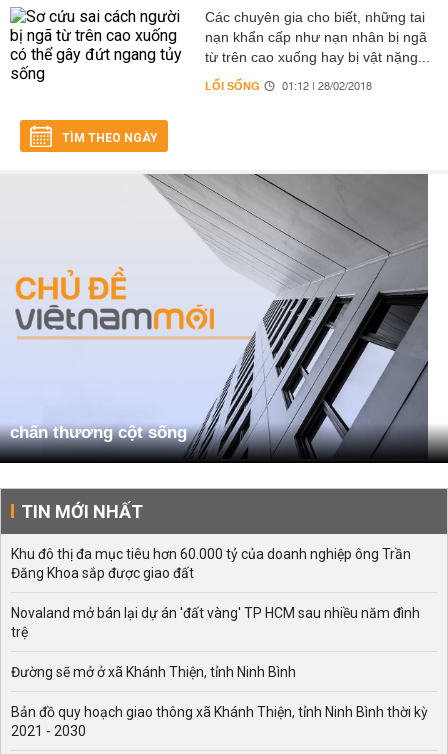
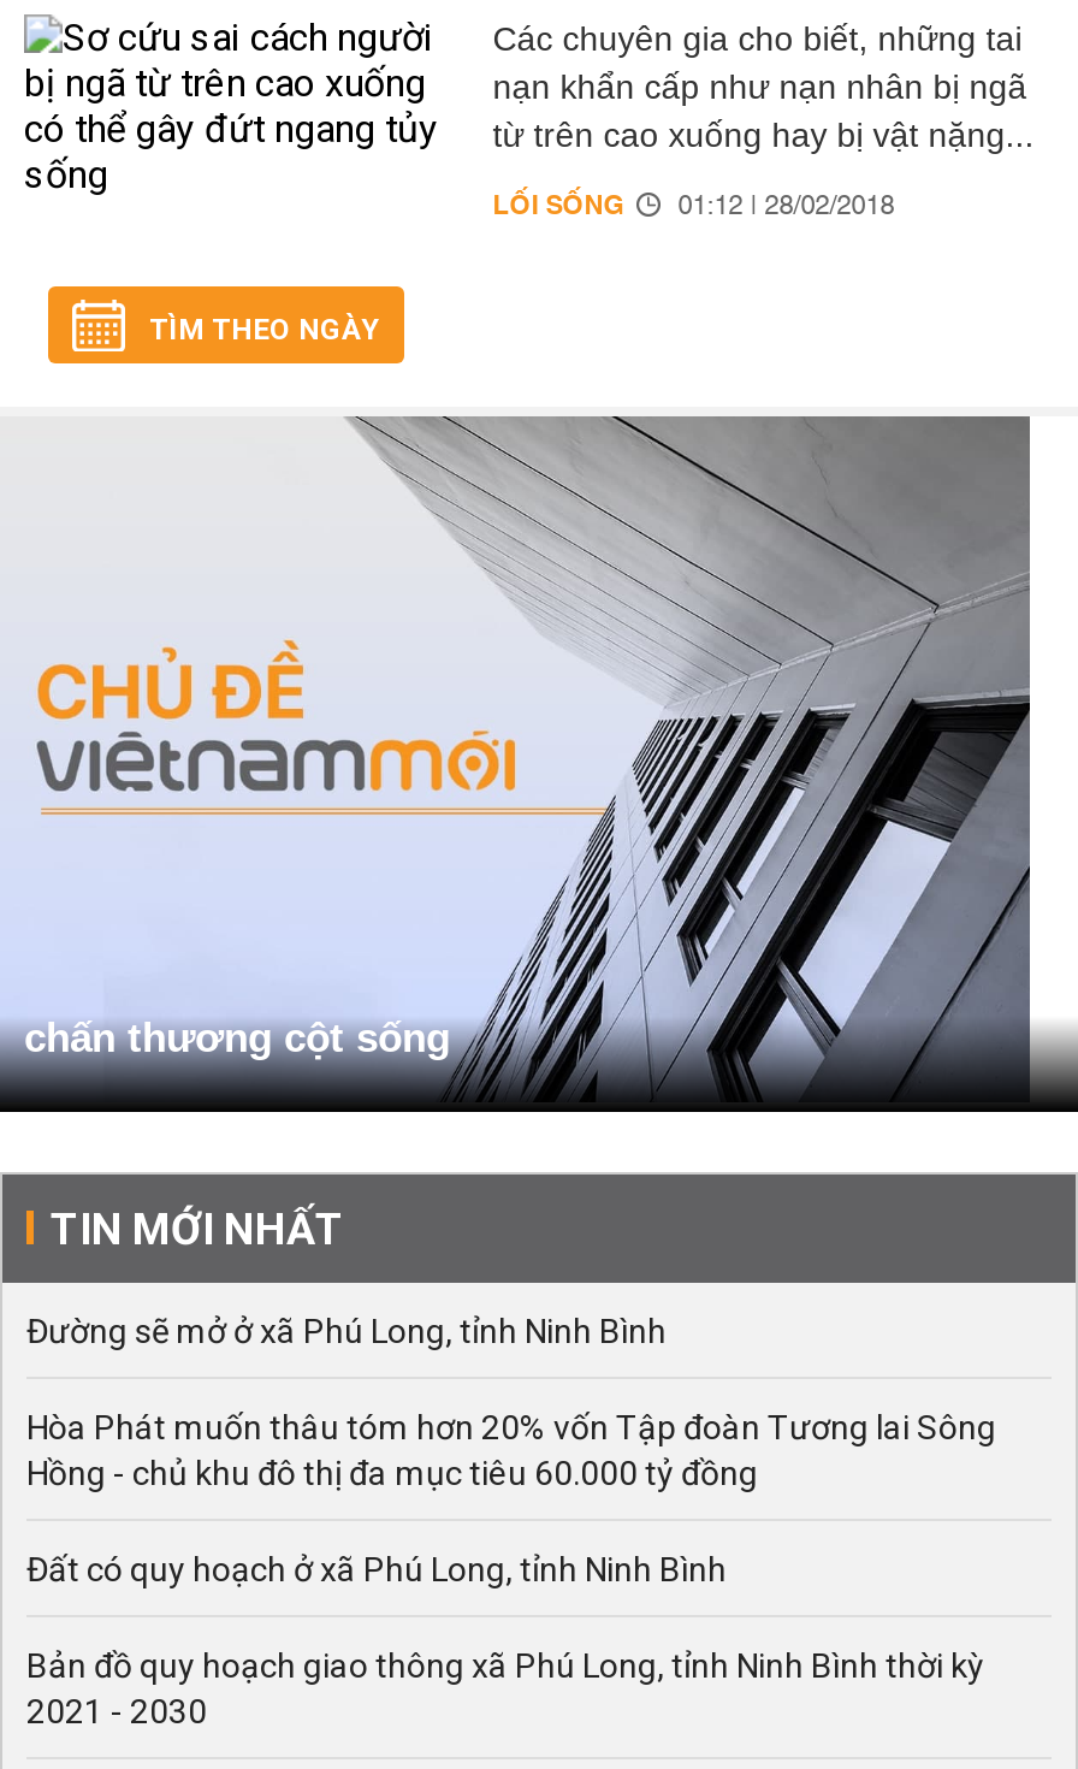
[11,546,411,581] Khu đô thị đa mục tiêu hơn 60.000 tỷ của doanh nghiệp ông Trần | Đăng Khoa sắp được giao đất -> [26,1312,667,1351] Đường sẽ mở ở xã Phú Long, tỉnh Ninh Bình
[11,605,420,640] Novaland mở bán lại dự án 'đất vàng' TP HCM sau nhiều năm đình | trệ -> [26,1409,996,1493] Hòa Phát muốn thâu tóm hơn 20% vốn Tập đoàn Tương lai Sông | Hồng - chủ khu đô thị đa mục tiêu 60.000 tỷ đồng
[11,664,296,680] Đường sẽ mở ở xã Khánh Thiện, tỉnh Ninh Bình -> [26,1551,727,1589] Đất có quy hoạch ở xã Phú Long, tỉnh Ninh Bình
[11,704,428,720] Bản đồ quy hoạch giao thông xã Khánh Thiện, tỉnh Ninh Bình thời kỳ -> [26,1647,984,1685] Bản đồ quy hoạch giao thông xã Phú Long, tỉnh Ninh Bình thời kỳ

